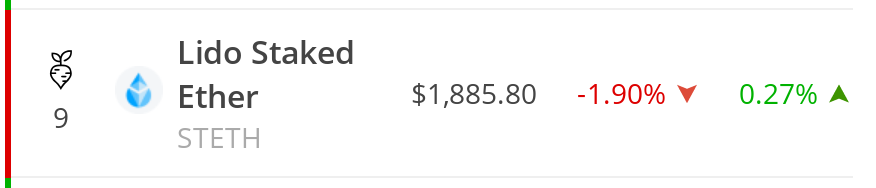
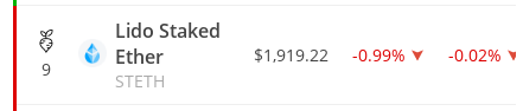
[411,74,537,112] $1,885.80 -> [254,44,329,66] $1,919.22
[577,74,675,112] -1.90% -> [352,44,410,66] -0.99%
[739,74,827,112] 0.27% -> [448,44,506,66] -0.02%

